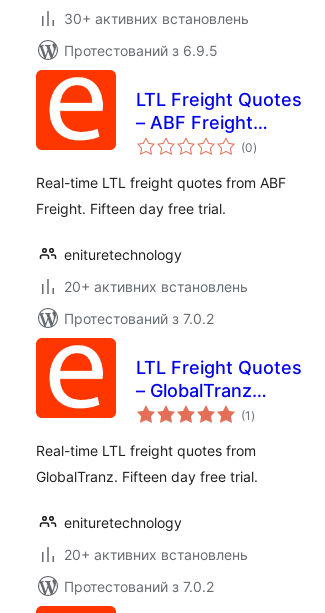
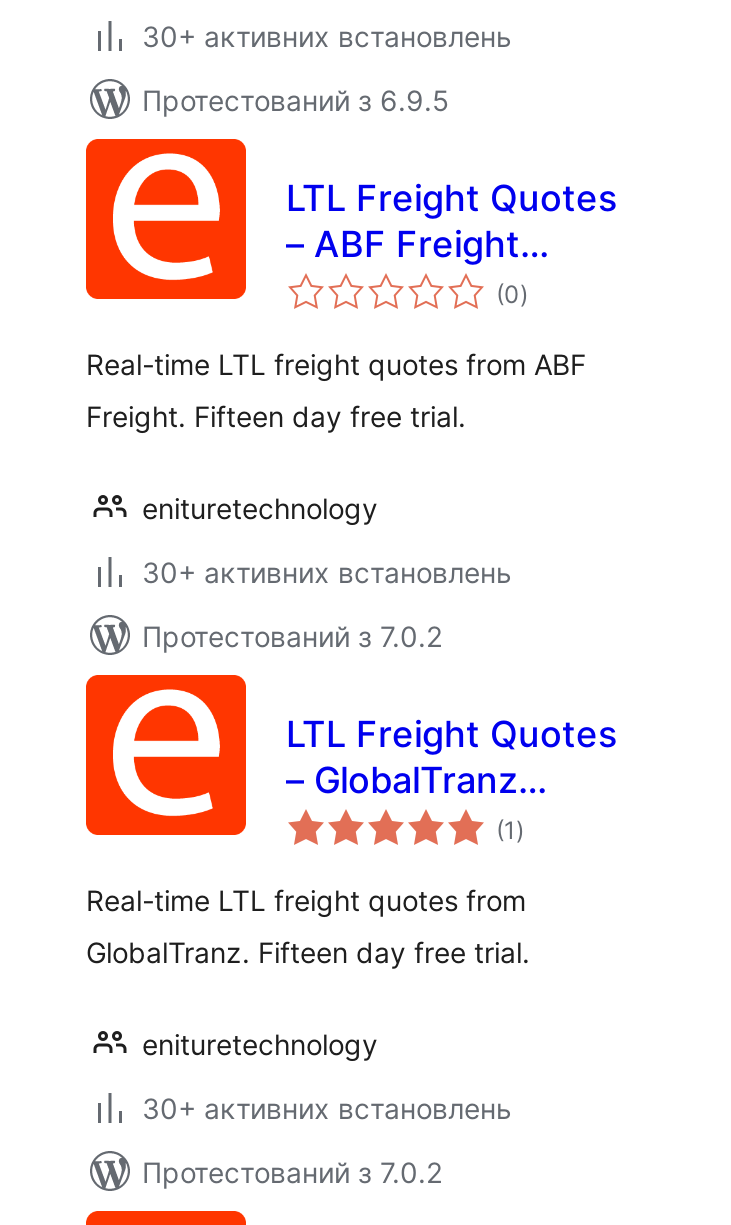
[64,278,248,295] 20+ активних встановлень -> [142,555,512,589] 30+ активних встановлень
[64,546,248,563] 20+ активних встановлень -> [142,1091,512,1125] 30+ активних встановлень

